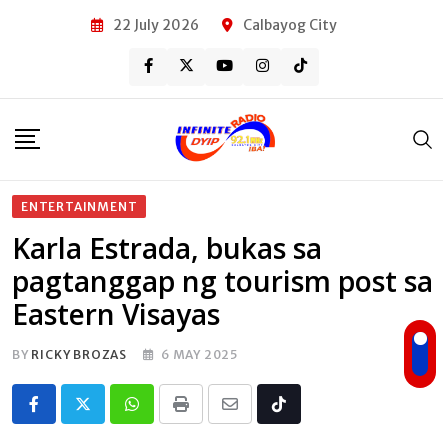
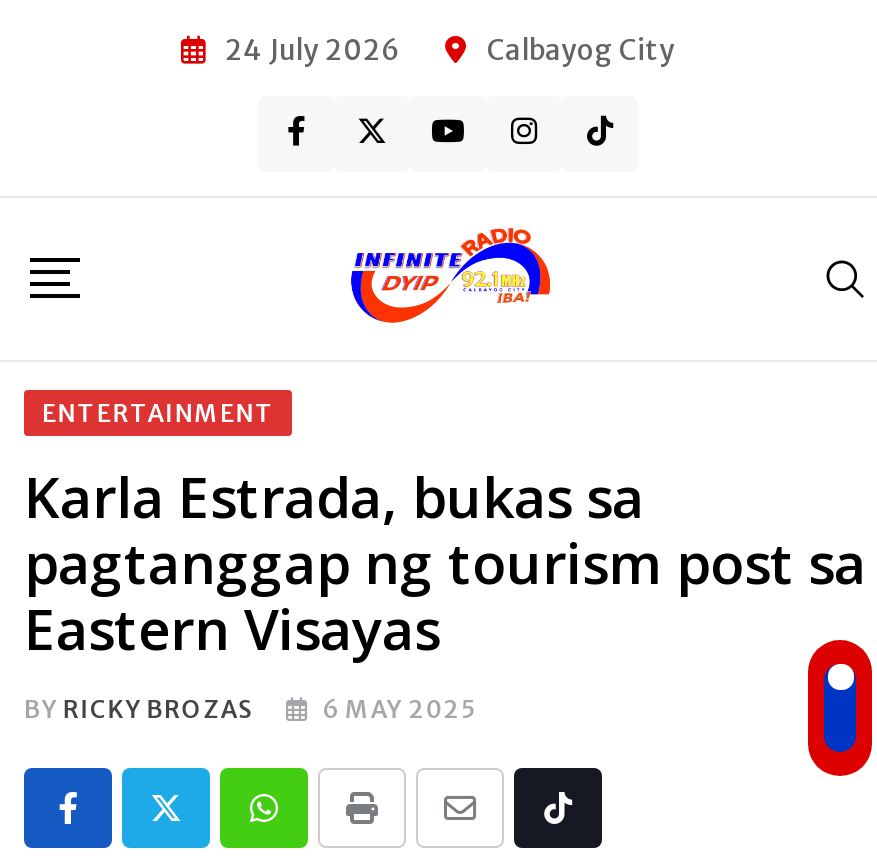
[113,15,199,33] 22 July 2026 -> [225,31,399,67] 24 July 2026

